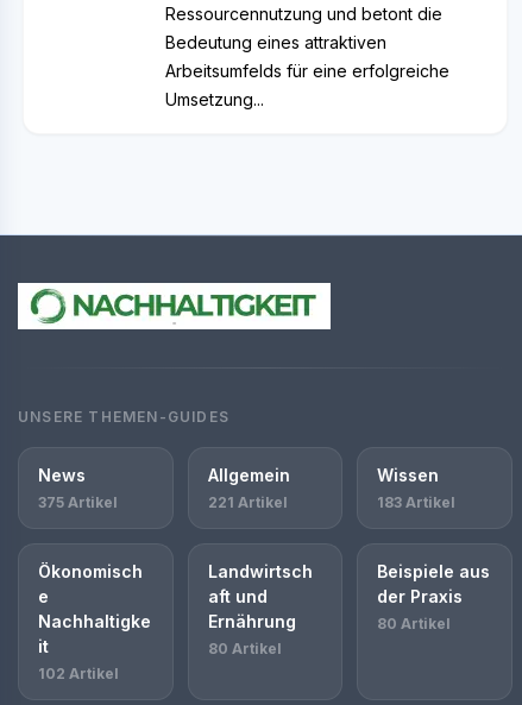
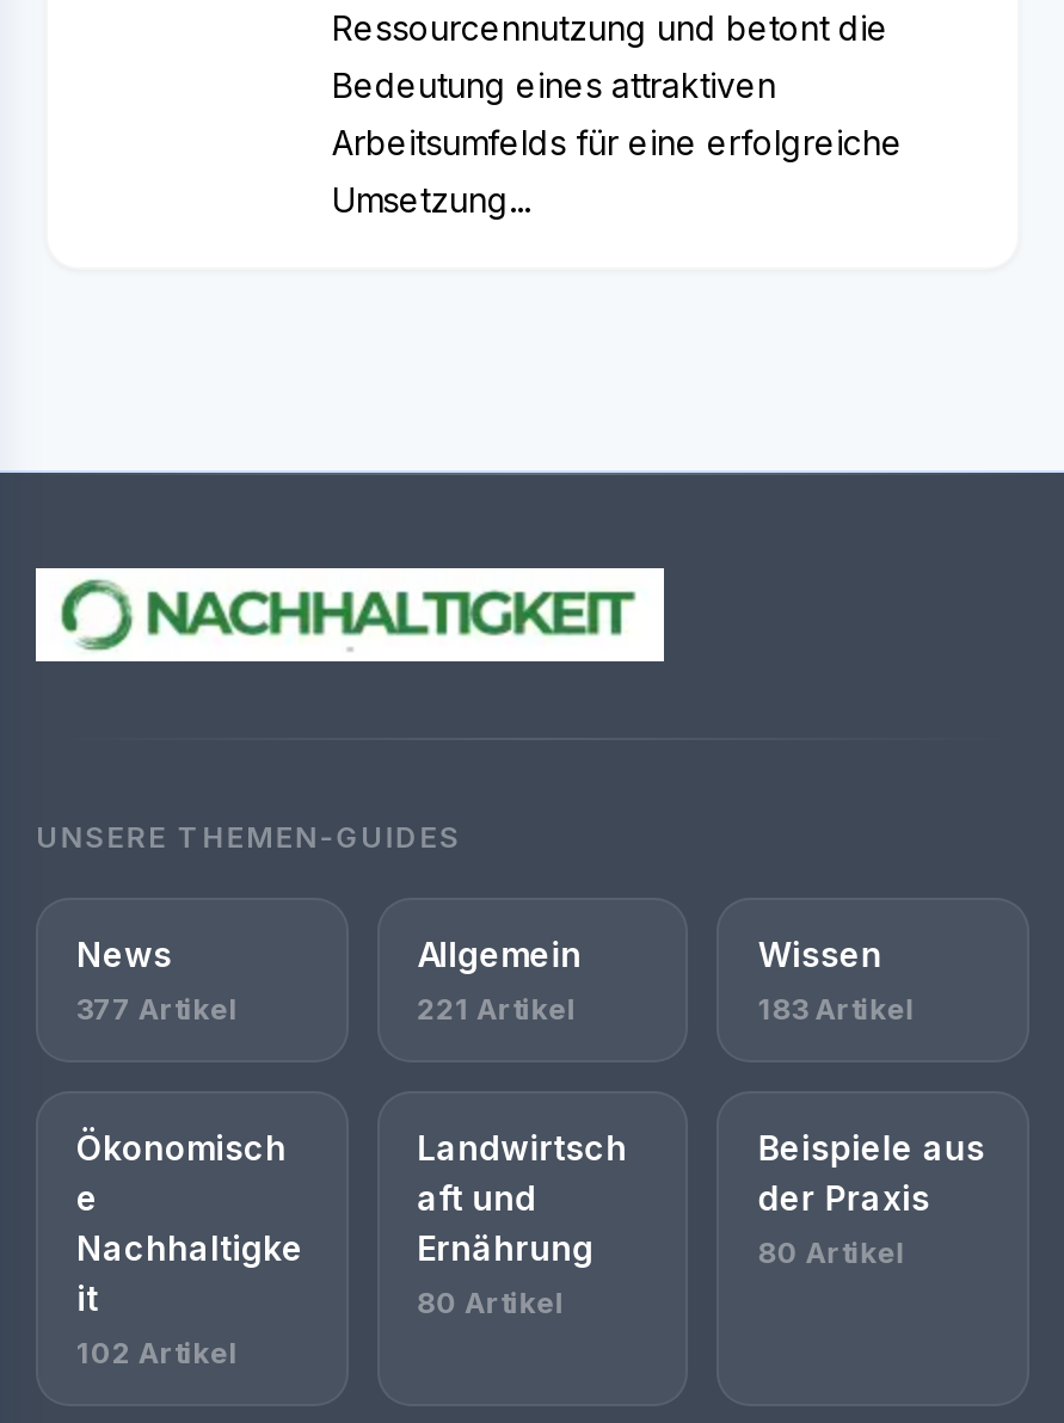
[38,494,118,512] 375 Artikel -> [76,992,239,1028] 377 Artikel

